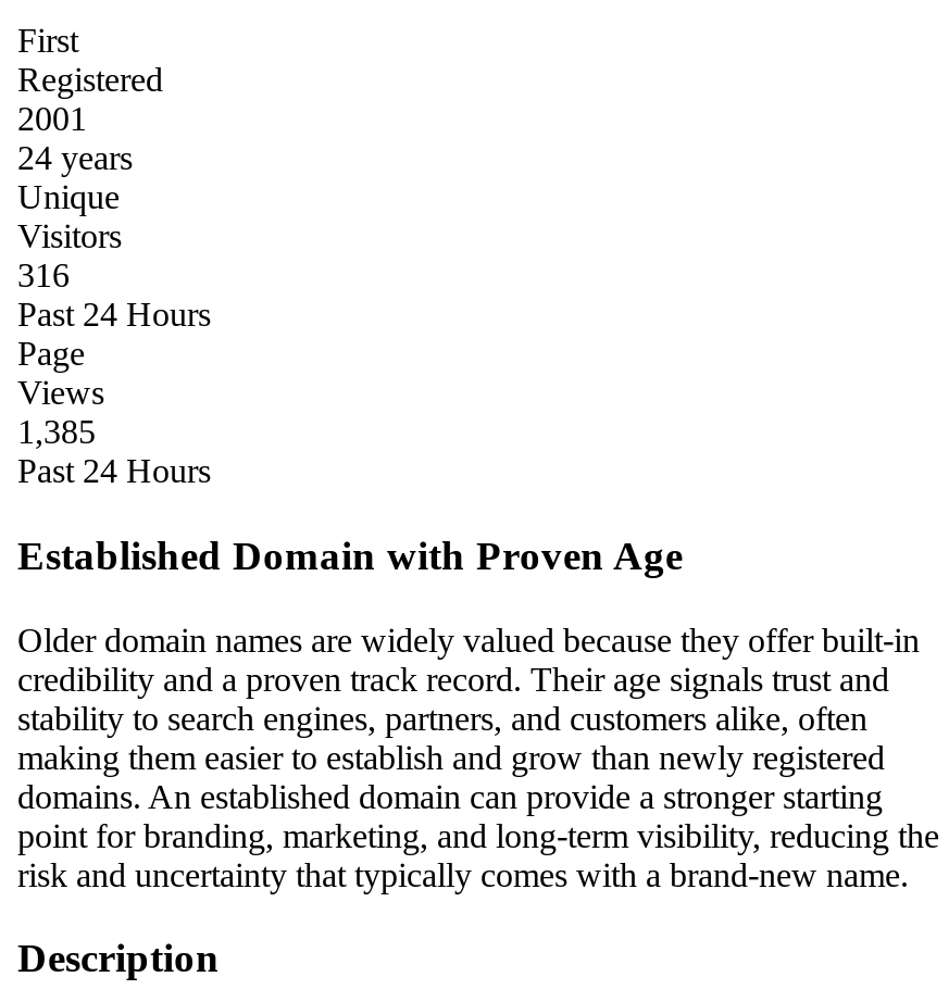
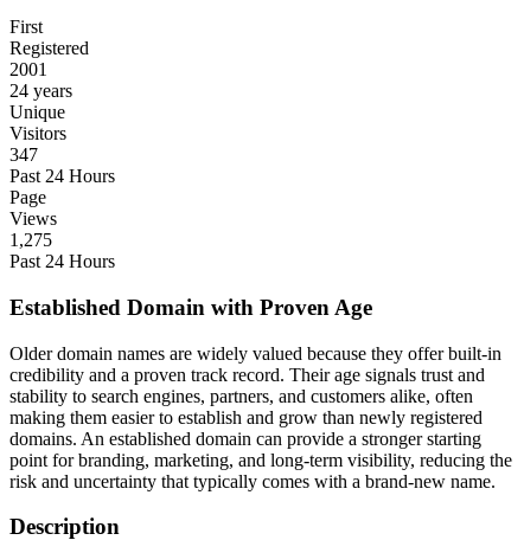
[17,257,70,294] 316 -> [9,145,38,165] 347
[17,413,96,450] 1,385 -> [9,230,52,250] 1,275

